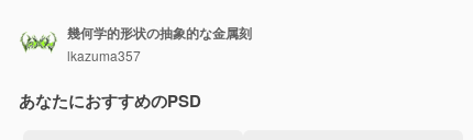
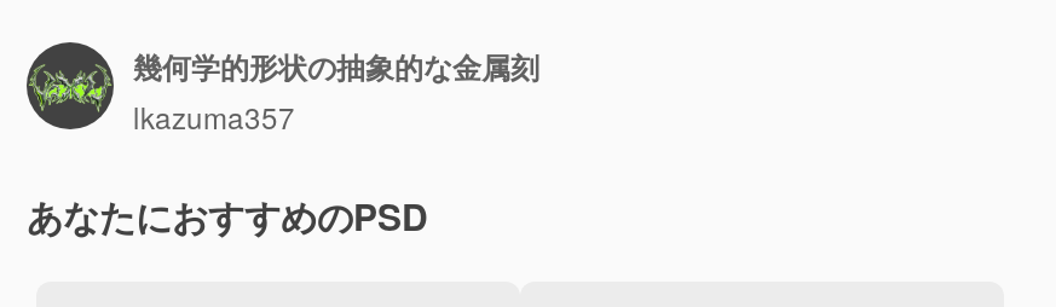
[19,22,58,61] [image] -> [24,40,116,132] [image]

